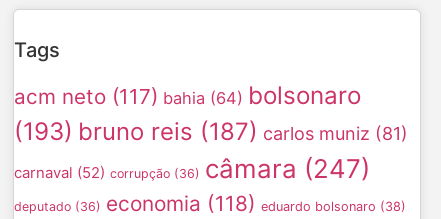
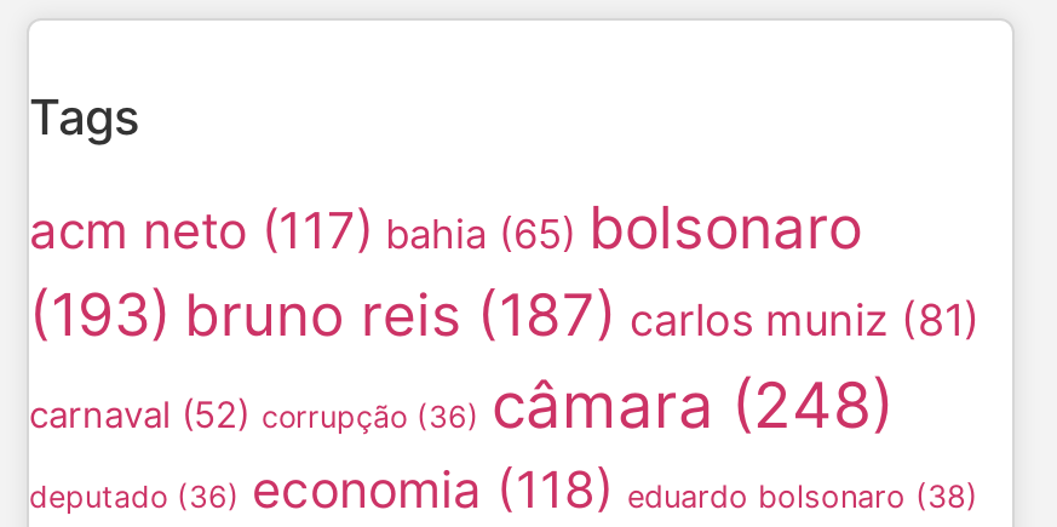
[14,81,361,110] acm neto (117) bahia (64) bolsonaro -> [29,192,862,262] acm neto (117) bahia (65) bolsonaro
[14,153,370,184] carnaval (52) corrupção (36) câmara (247) -> [29,367,894,442] carnaval (52) corrupção (36) câmara (248)

